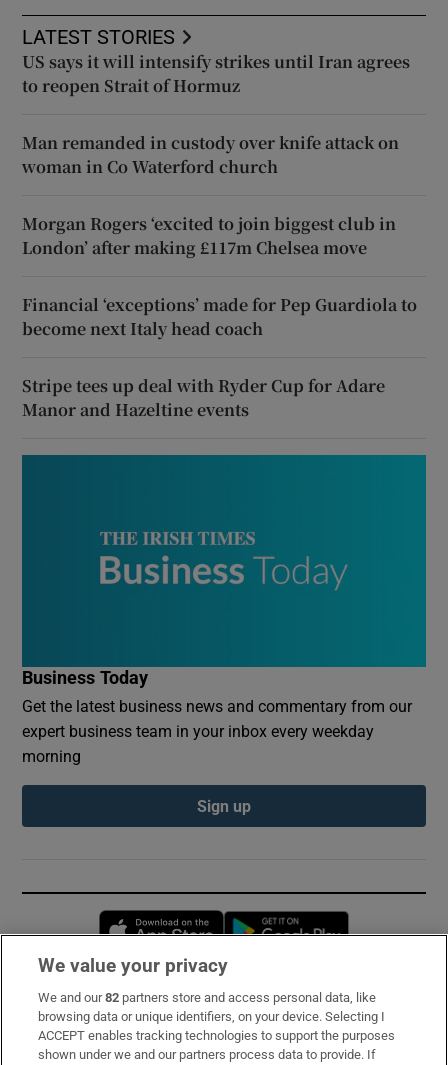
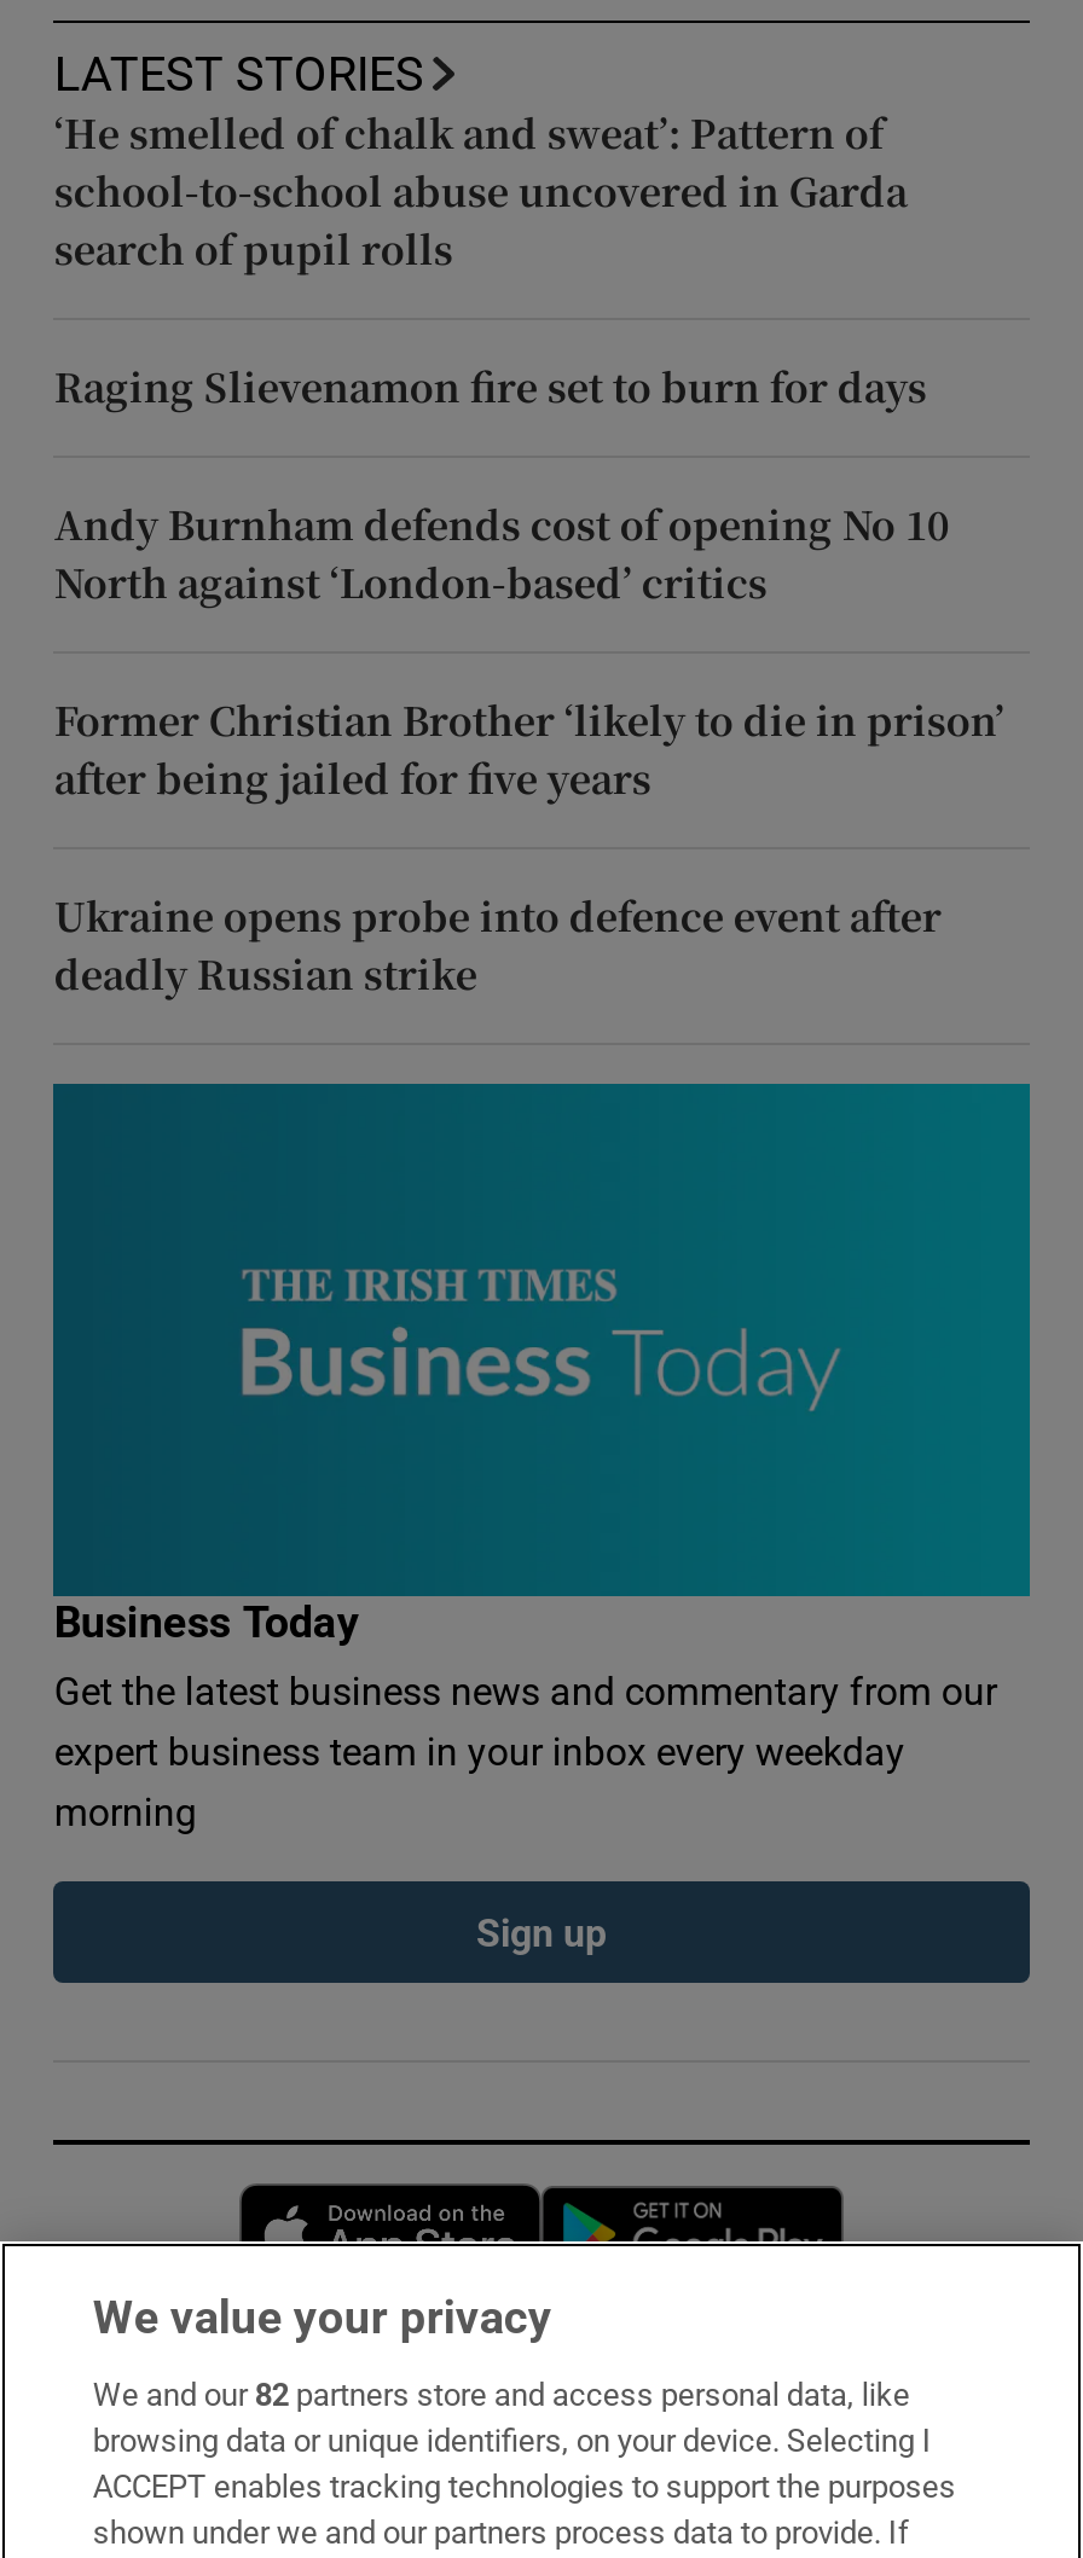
[22,50,410,97] US says it will intensify strikes until Iran agrees | to reopen Strait of Hormuz -> [54,106,907,278] ‘He smelled of chalk and sweat’: Pattern of | school-to-school abuse uncovered in Garda | search of pupil rolls
[22,131,399,178] Man remanded in custody over knife attack on | woman in Co Waterford church -> [54,360,927,415] Raging Slievenamon fire set to burn for days
[22,212,396,259] Morgan Rogers ‘excited to join biggest club in | London’ after making £117m Chelsea move -> [54,498,949,611] Andy Burnham defends cost of opening No 10 | North against ‘London-based’ critics
[22,293,417,340] Financial ‘exceptions’ made for Pep Guardiola to | become next Italy head coach -> [54,693,1004,807] Former Christian Brother ‘likely to die in prison’ | after being jailed for five years
[22,374,385,421] Stripe tees up deal with Ryder Cup for Adare | Manor and Hazeltine events -> [54,889,941,1003] Ukraine opens probe into defence event after | deadly Russian strike

